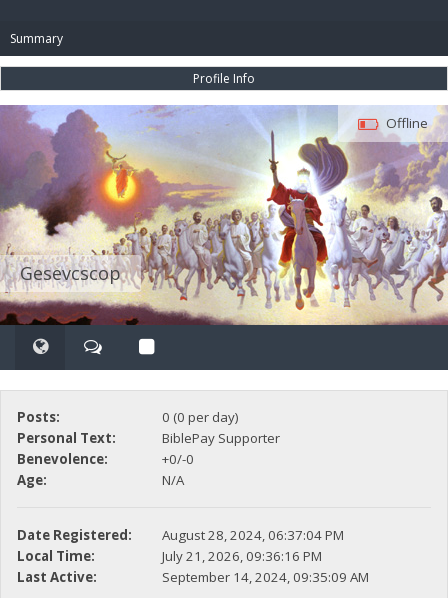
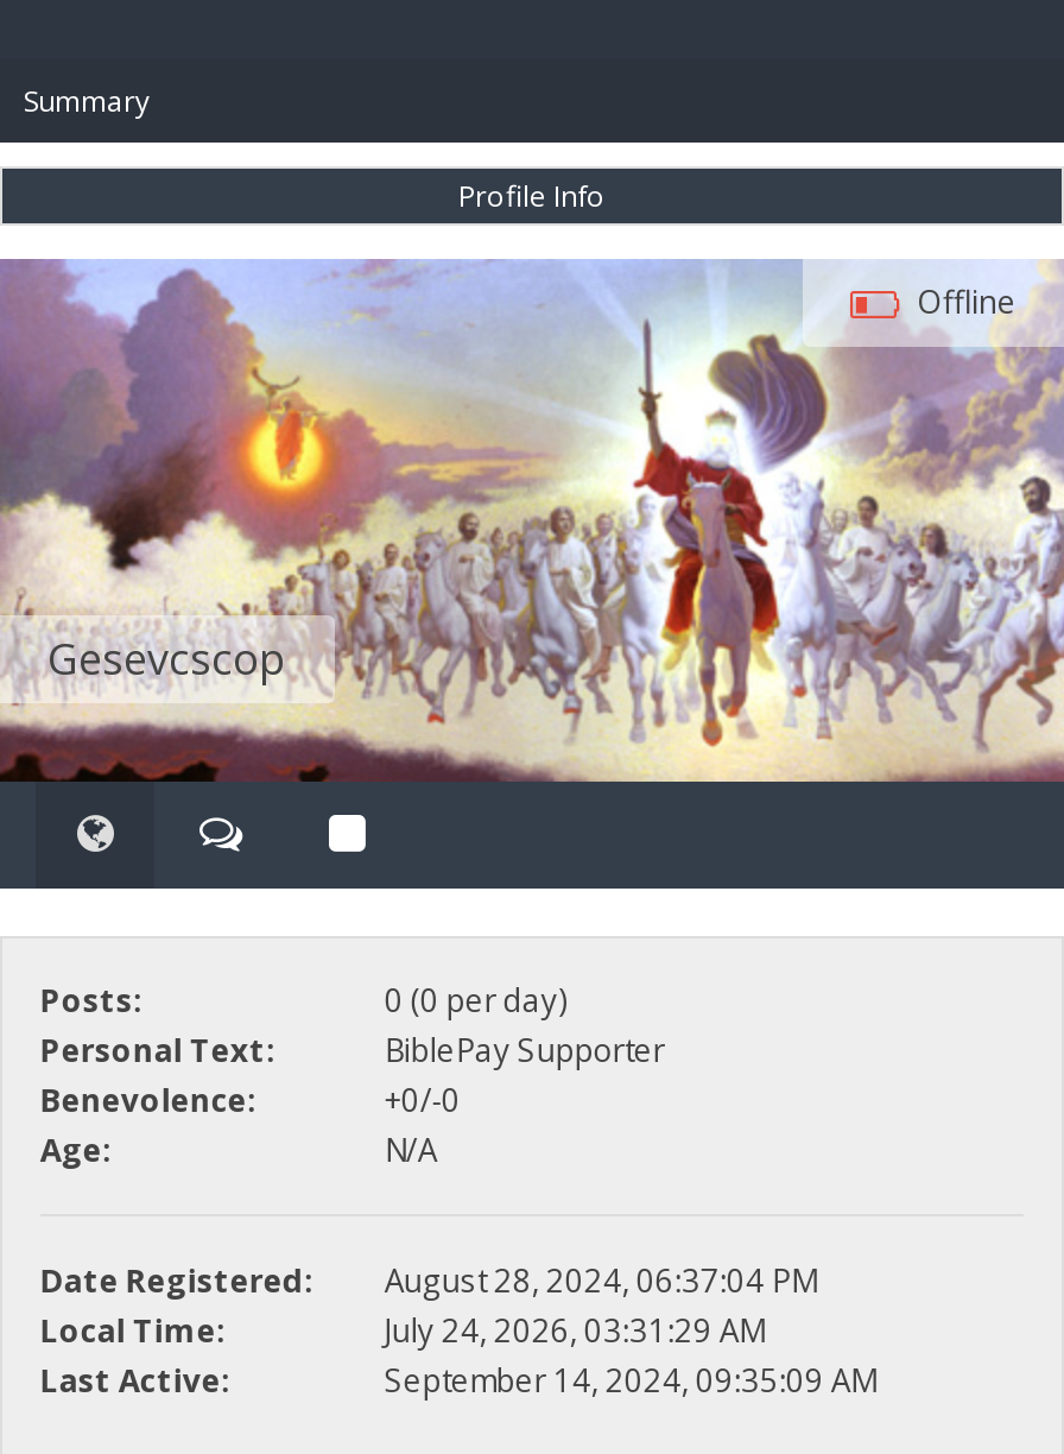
[162,547,322,565] July 21, 2026, 09:36:16 PM -> [385,1310,765,1352] July 24, 2026, 03:31:29 AM

